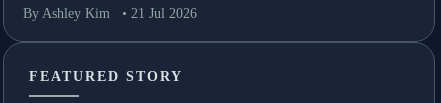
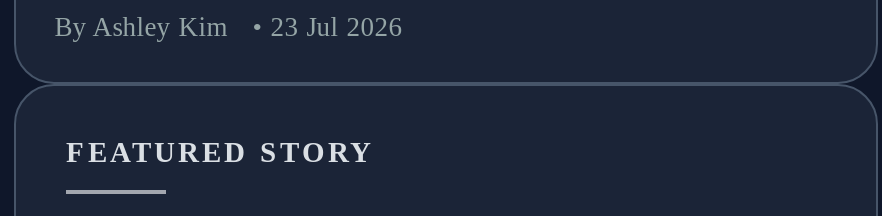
[23,6,197,21] By Ashley Kim • 21 Jul 2026 -> [54,12,402,42] By Ashley Kim • 23 Jul 2026

